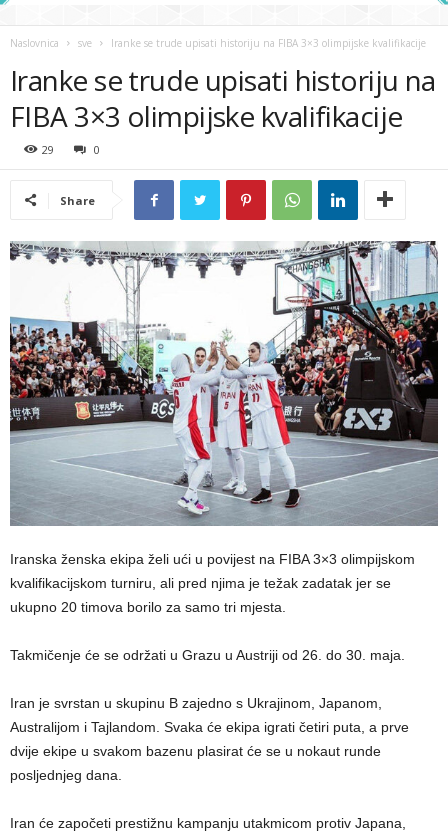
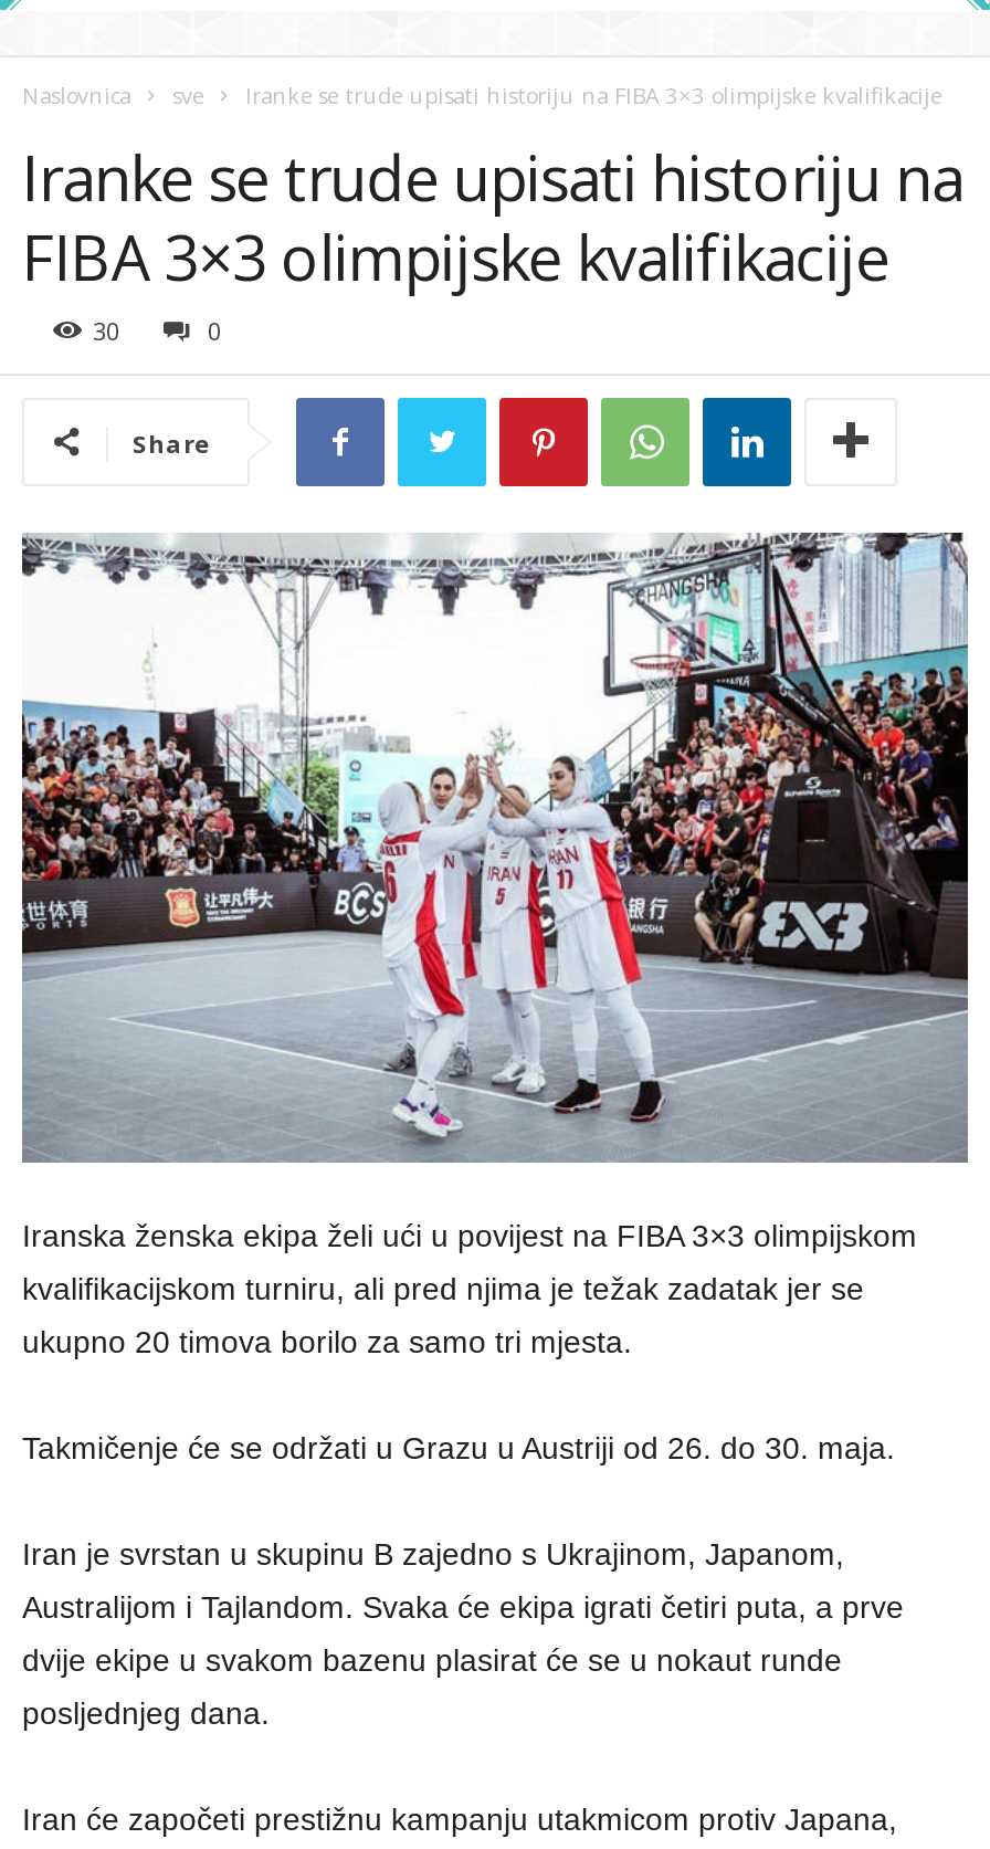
[42,142,54,157] 29 -> [93,314,119,347] 30

